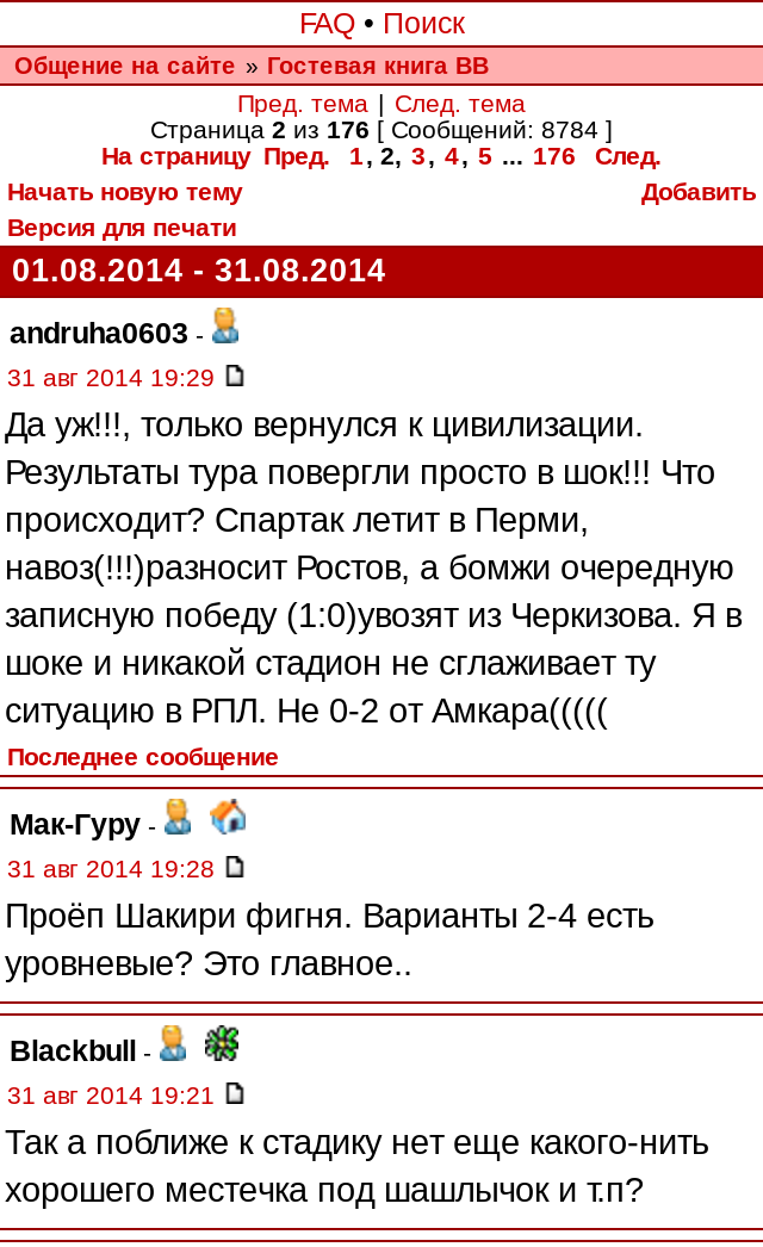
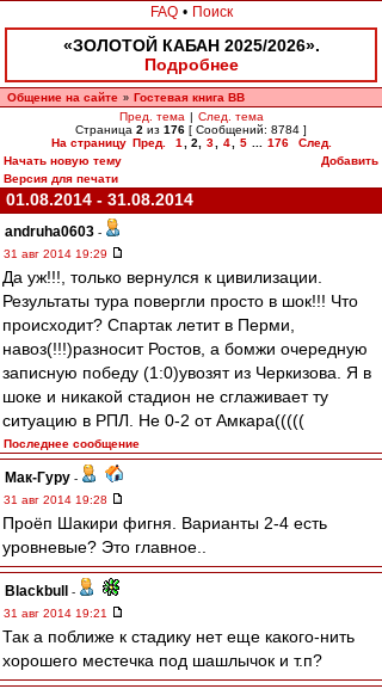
none -> [63,36,319,74] «ЗОЛОТОЙ КАБАН 2025/2026». | Подробнее

